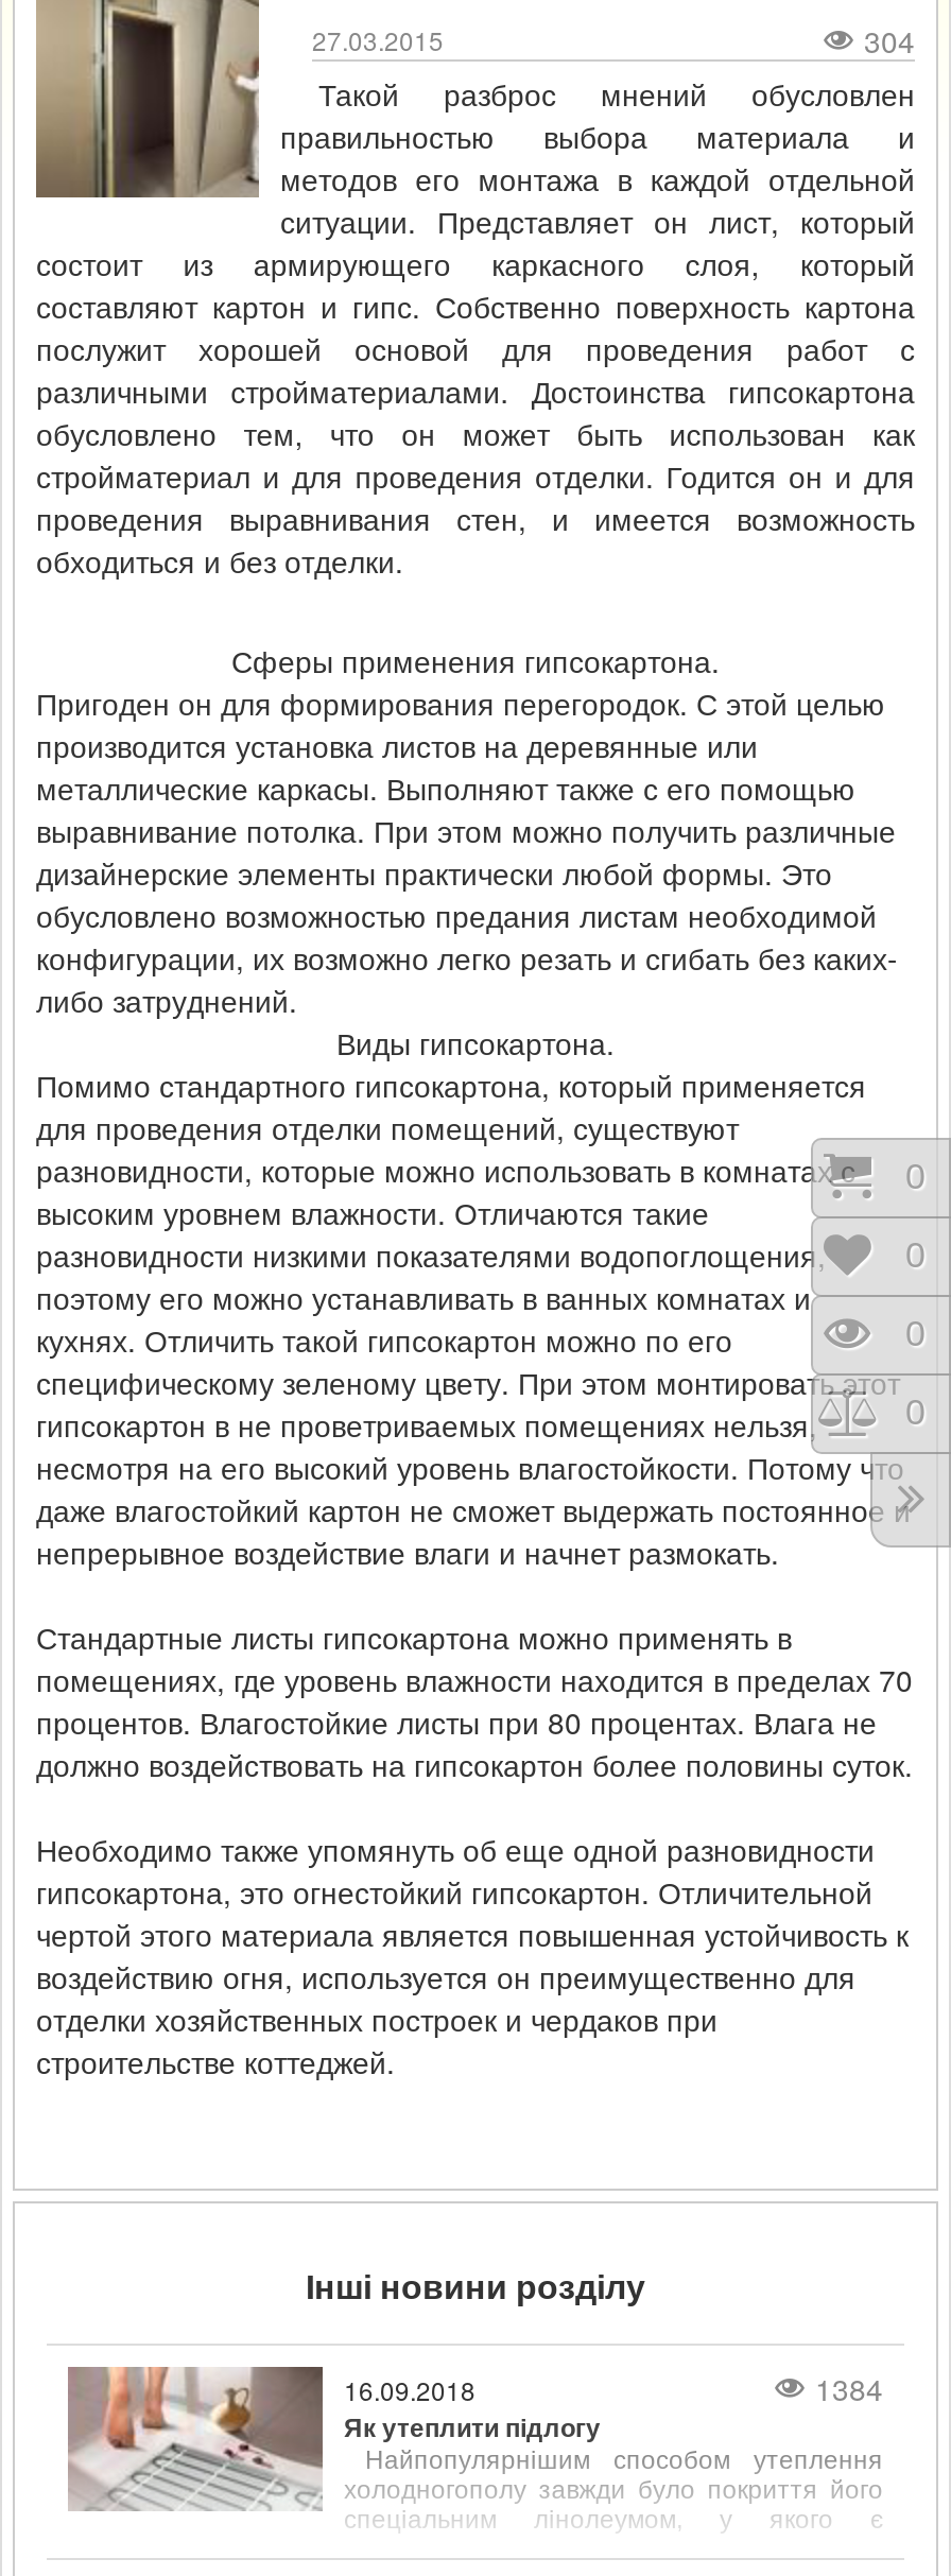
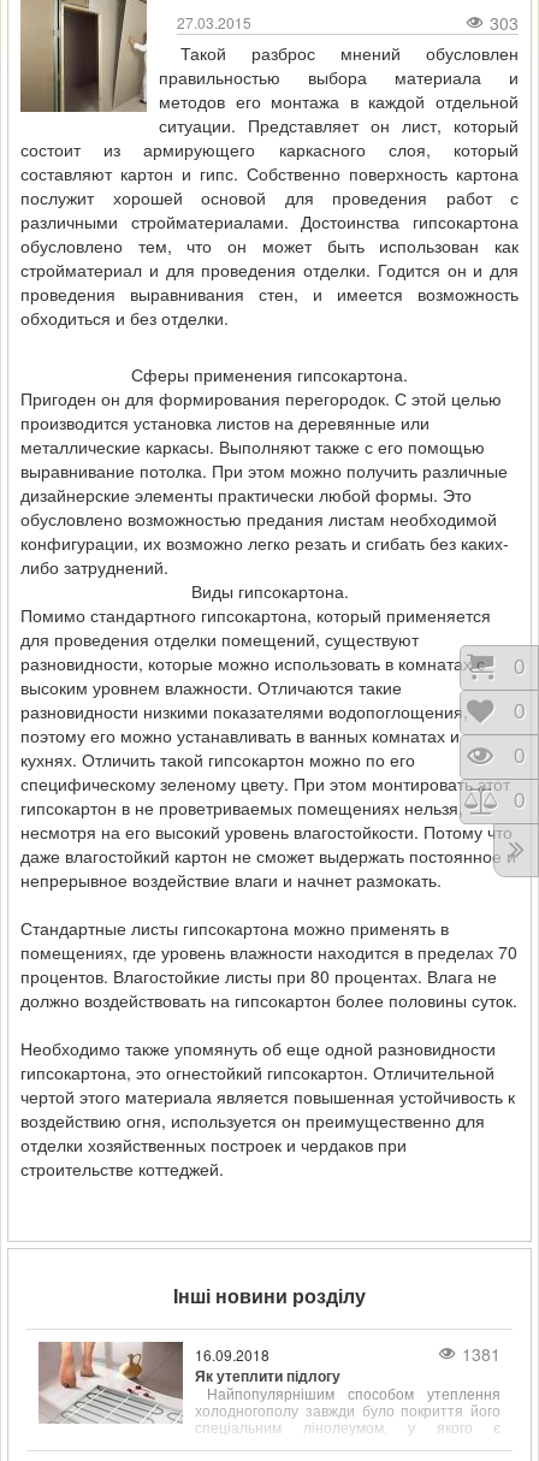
[864,19,915,62] 304 -> [490,11,519,35] 303
[815,2367,883,2409] 1384 -> [462,1342,500,1366] 1381

